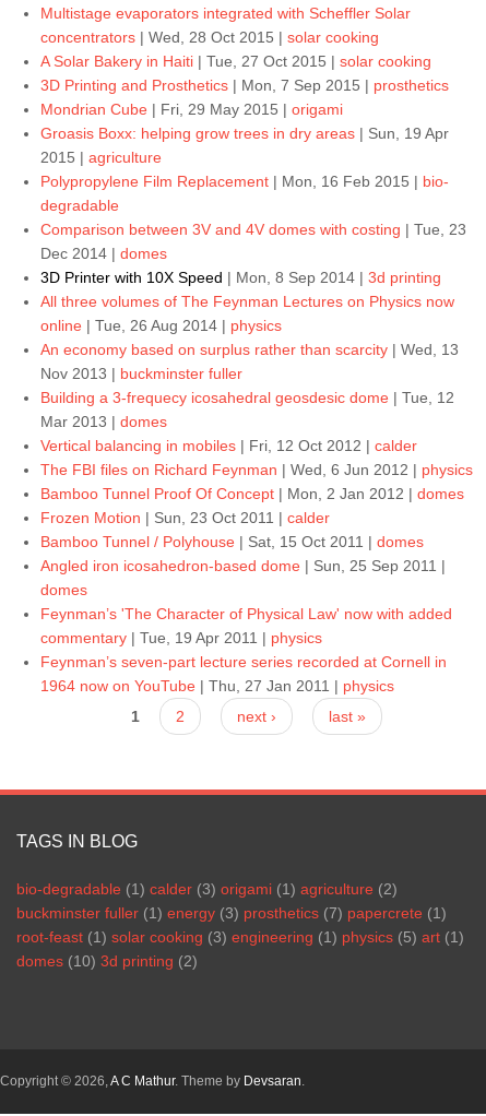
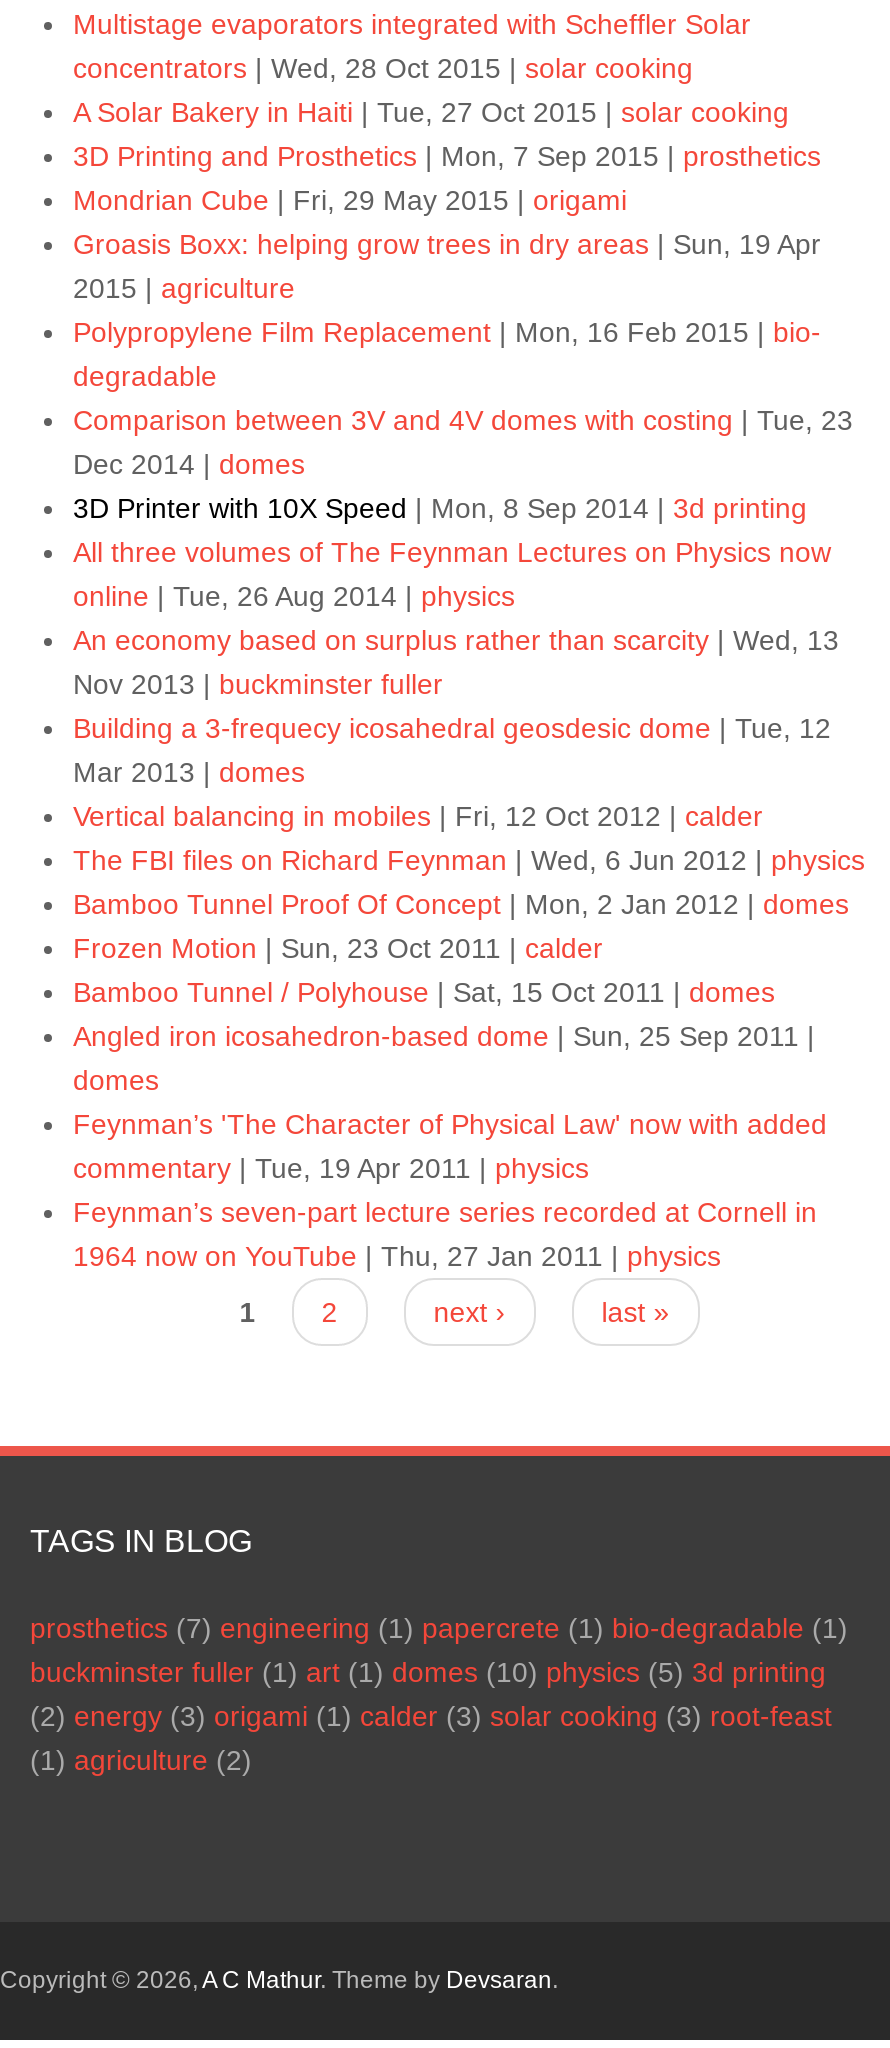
[16,880,464,970] bio-degradable (1) calder (3) origami (1) agriculture (2) | buckminster fuller (1) energy (3) prosthetics (7) papercrete (1) | root-feast (1) solar cooking (3) engineering (1) physics (5) art (1) | domes (10) 3d printing (2) -> [30,1612,848,1776] prosthetics (7) engineering (1) papercrete (1) bio-degradable (1) | buckminster fuller (1) art (1) domes (10) physics (5) 3d printing | (2) energy (3) origami (1) calder (3) solar cooking (3) root-feast | (1) agriculture (2)

